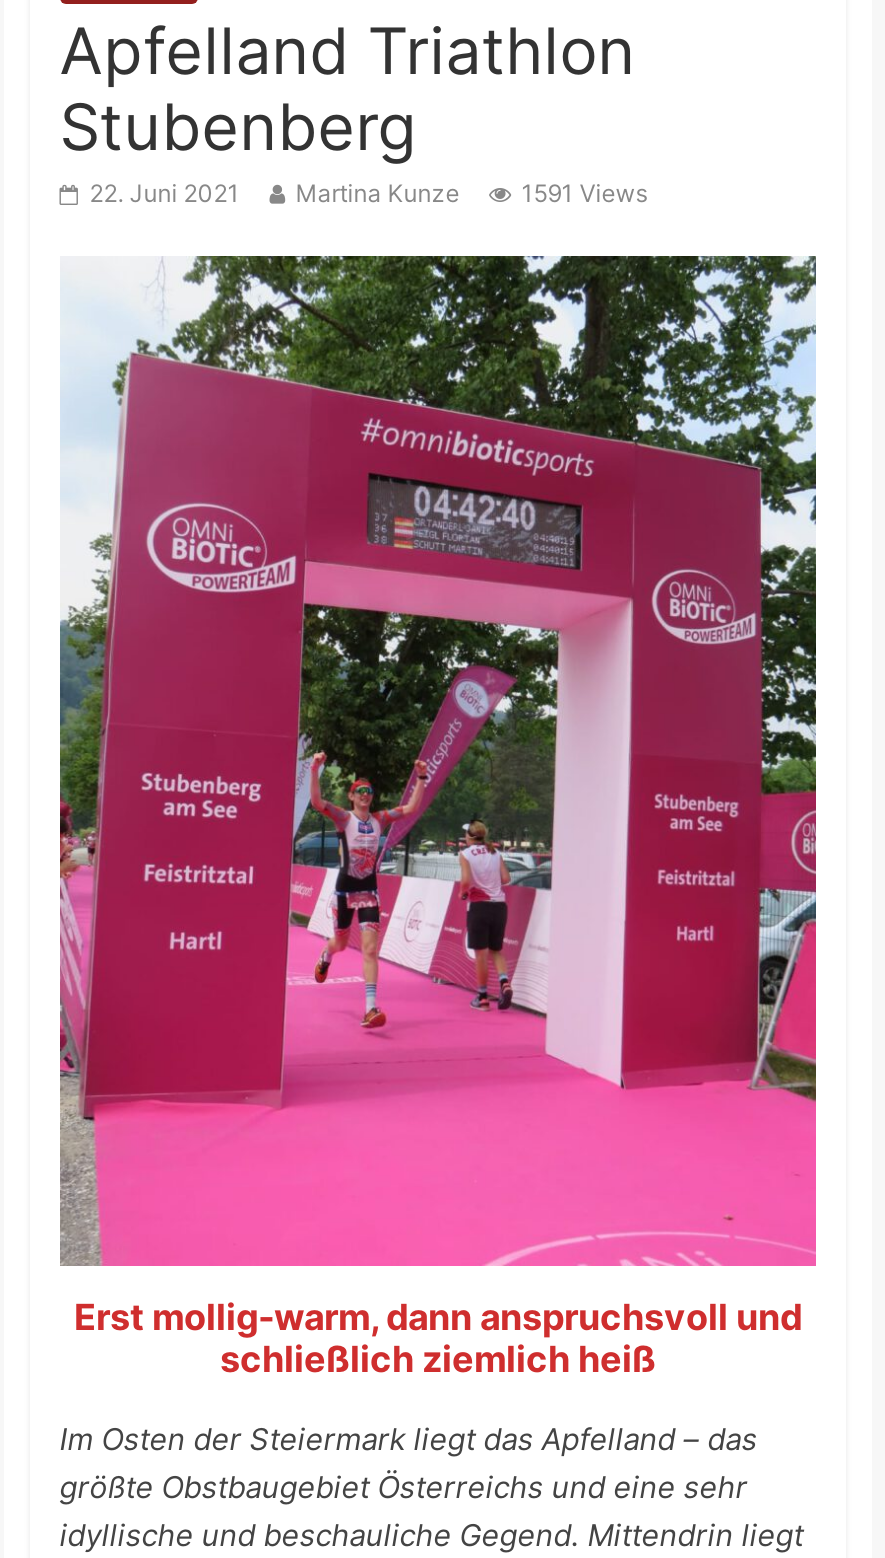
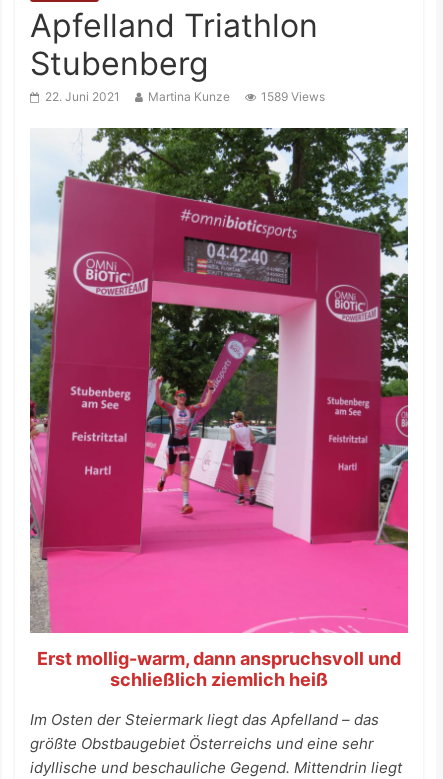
[522,178,648,208] 1591 Views -> [261,89,325,104] 1589 Views

